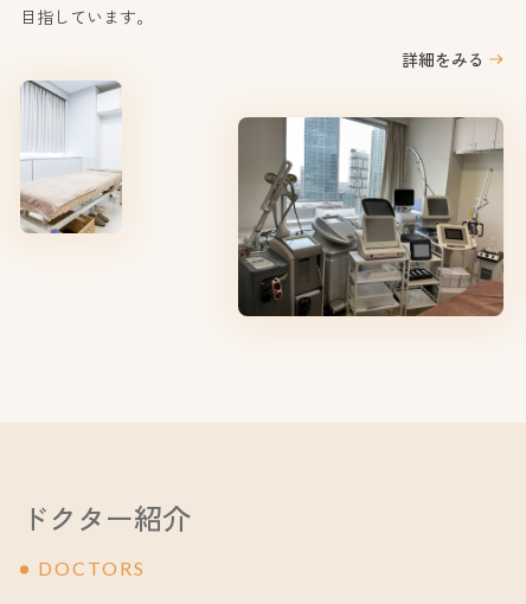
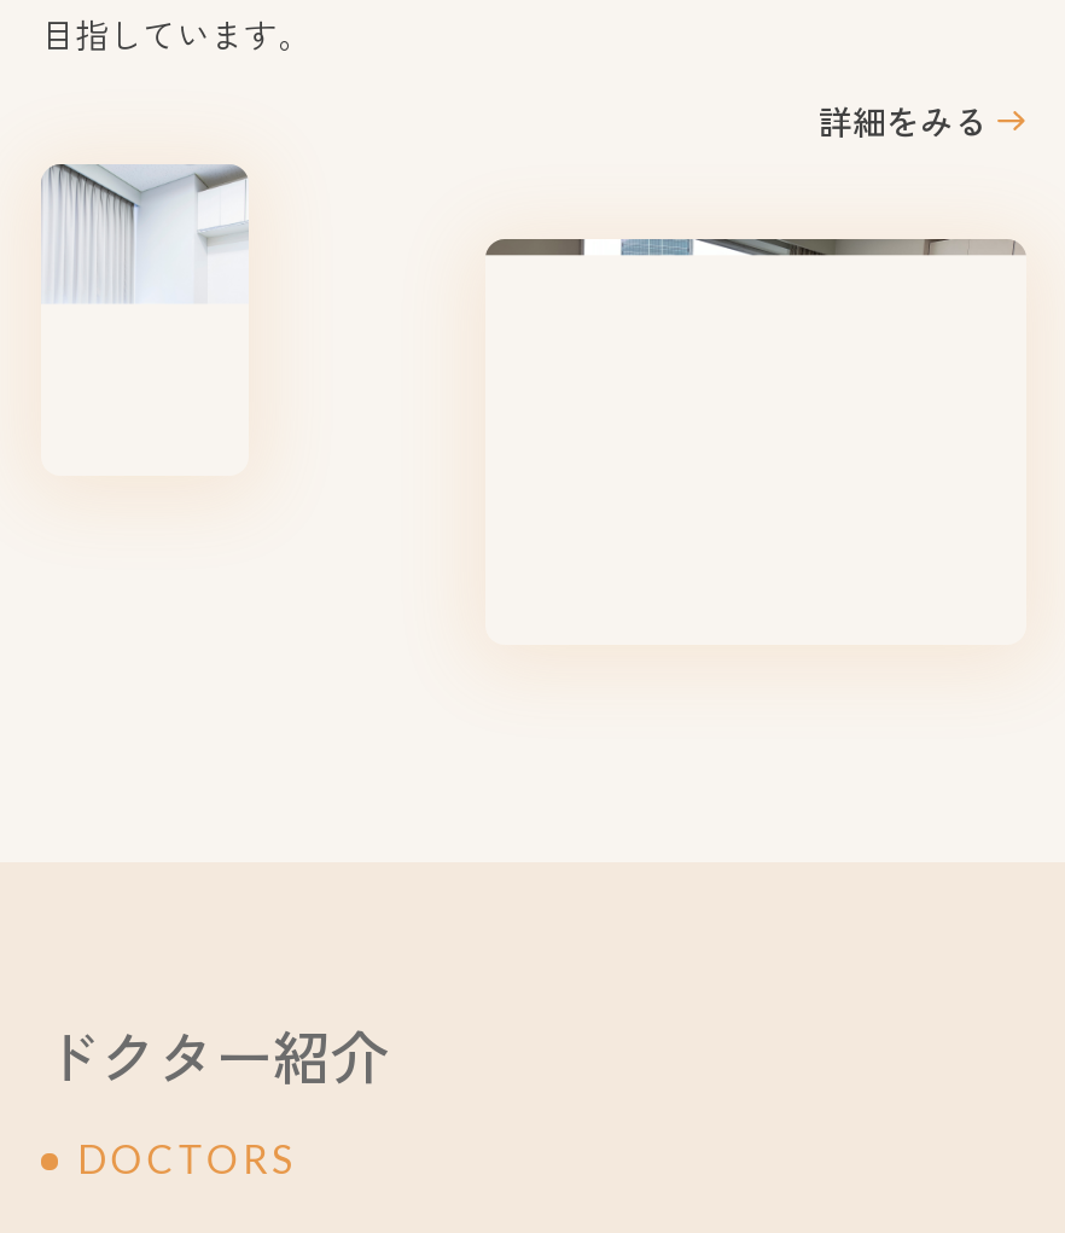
[237,124,505,317] [image] -> none
[19,156,123,234] [image] -> none

